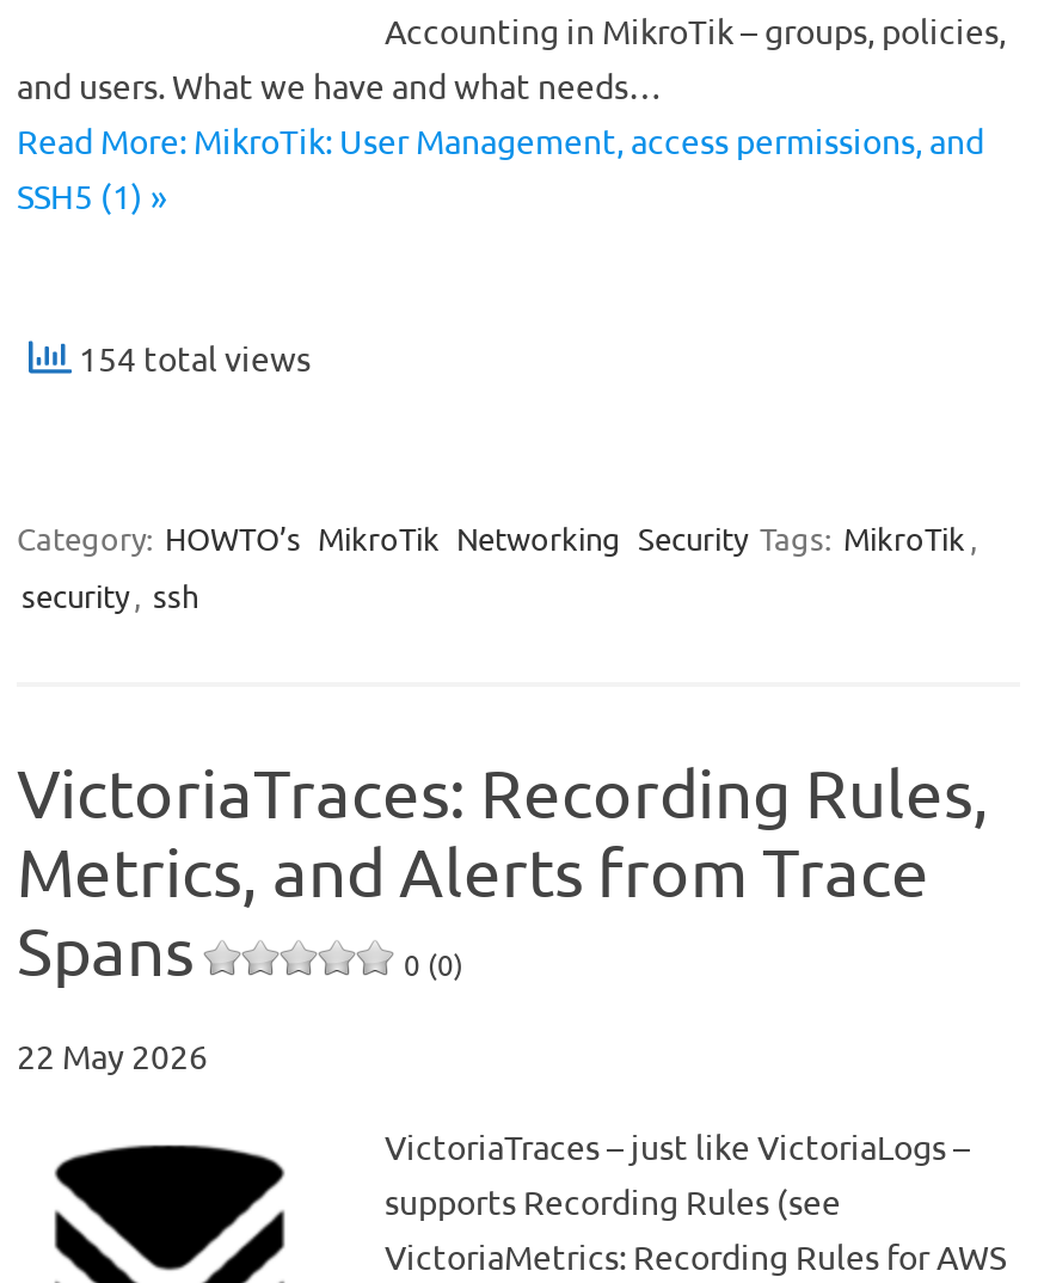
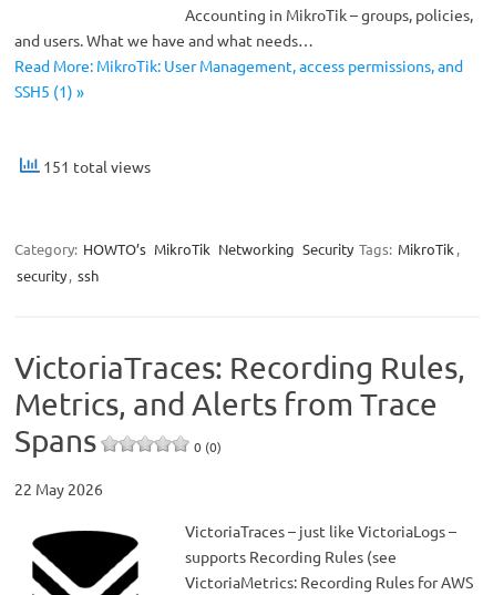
[72,336,311,379] 154 total views -> [40,156,151,176] 151 total views

